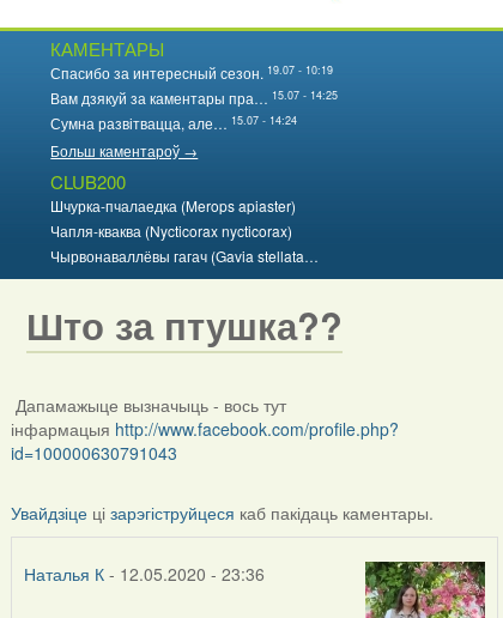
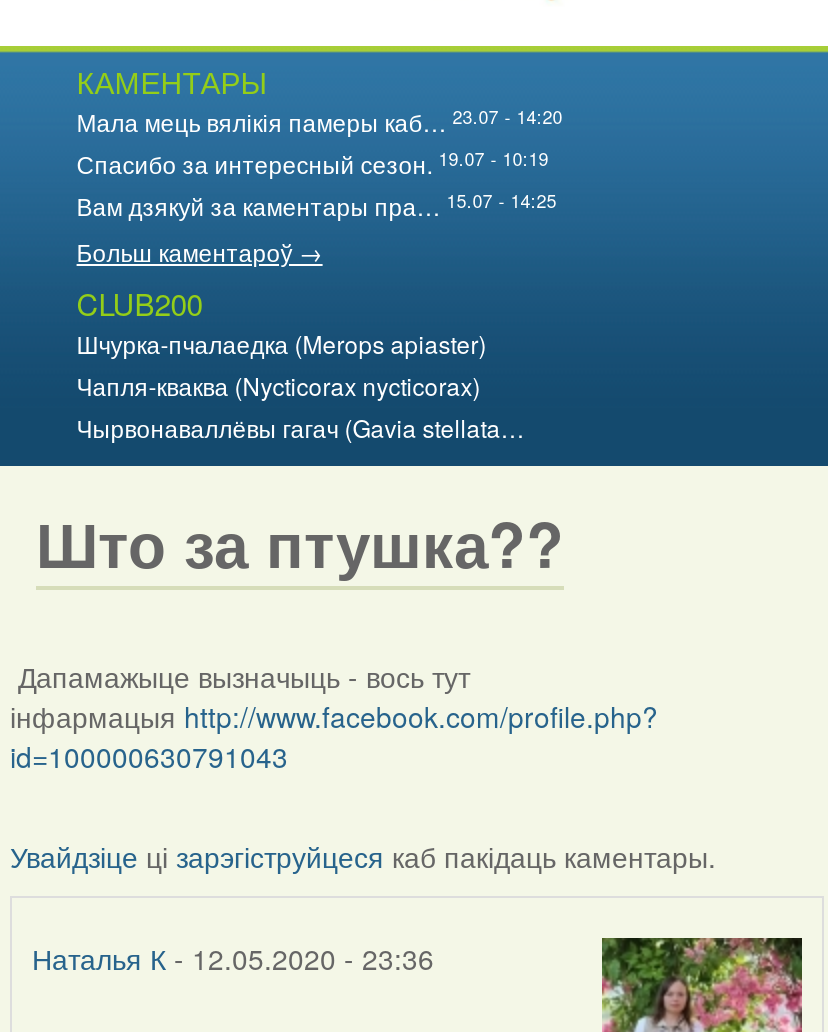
none -> [77,103,563,138] Мала мець вялікія памеры каб… 23.07 - 14:20
moved [51,62,338,108] -> [77,145,557,222]: Спасибо за интересный сезон. 19.07 - 10:19 | Вам дзякуй за каментары пра… 15.07 - 14:25
[51,112,297,133] Сумна развітвацца, але… 15.07 - 14:24 -> none

